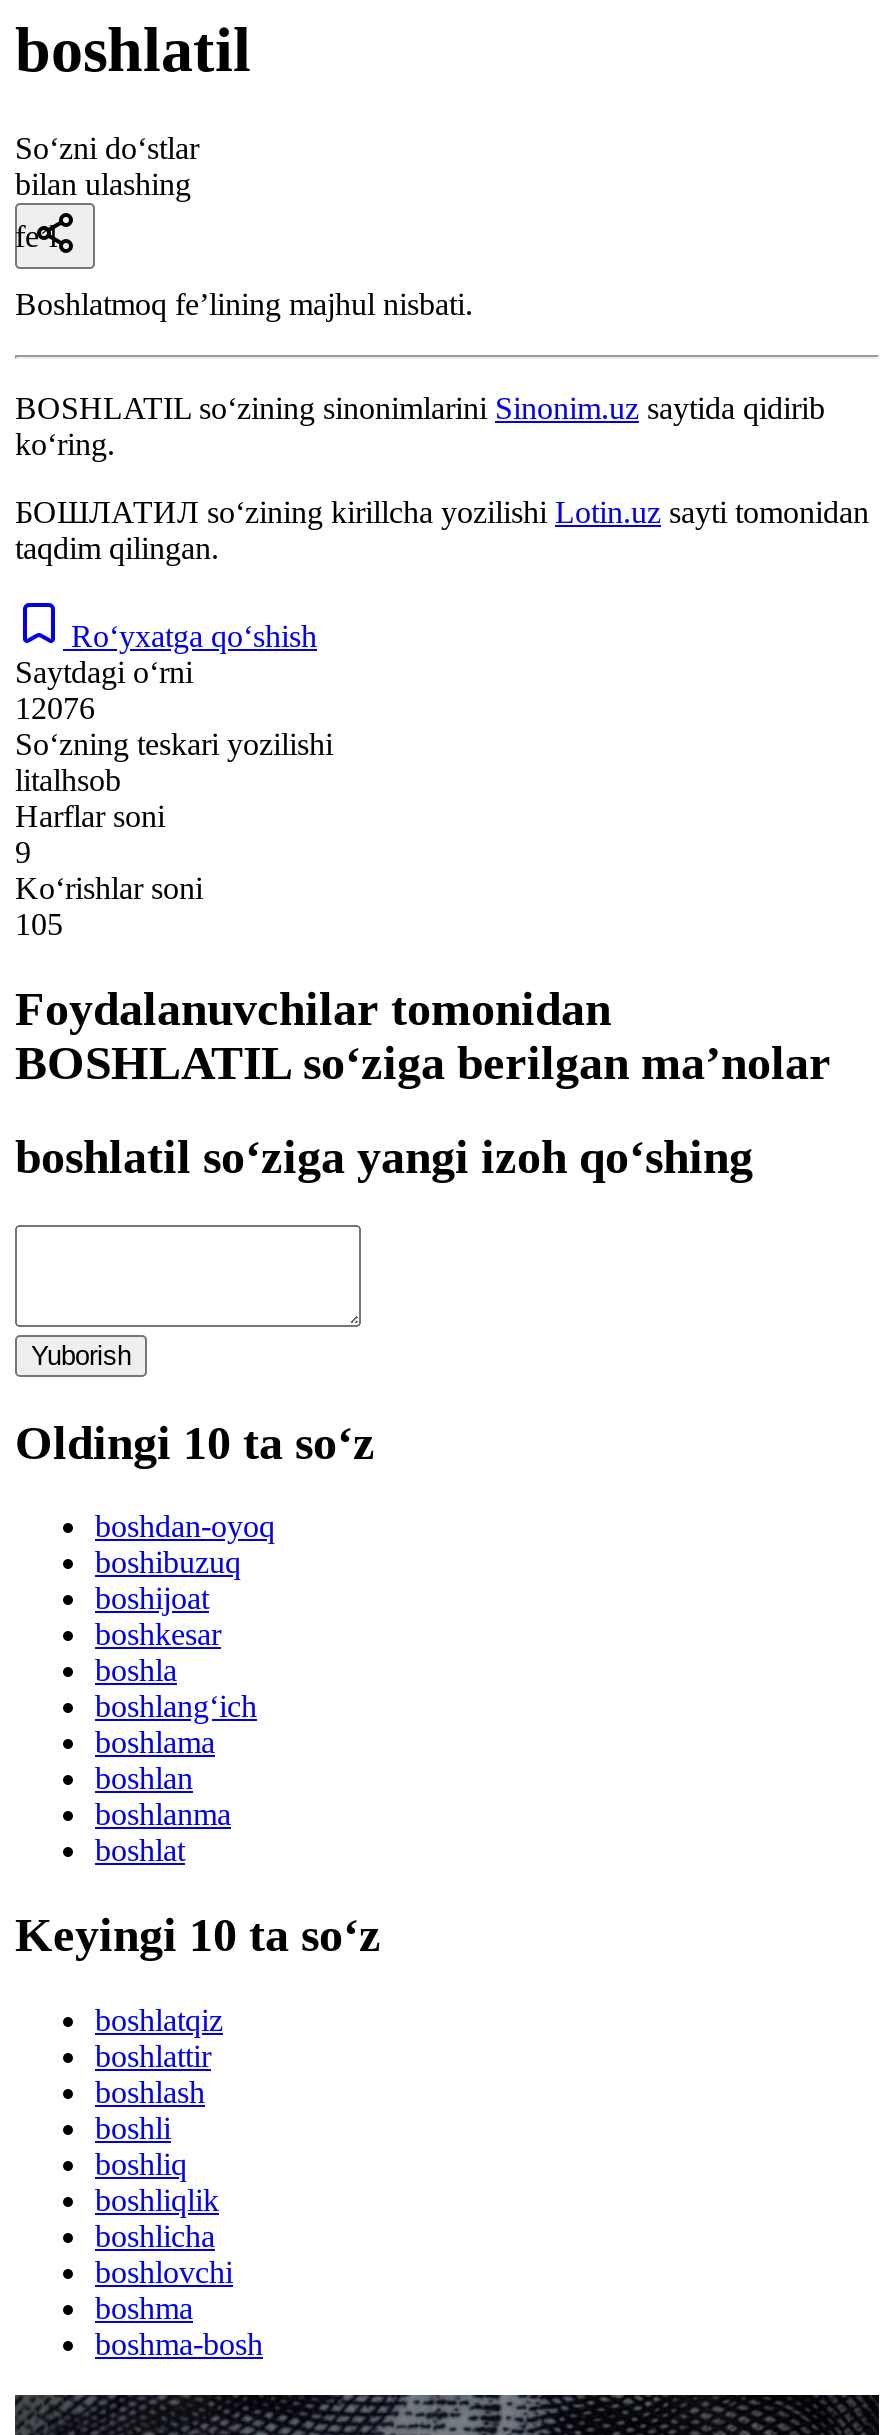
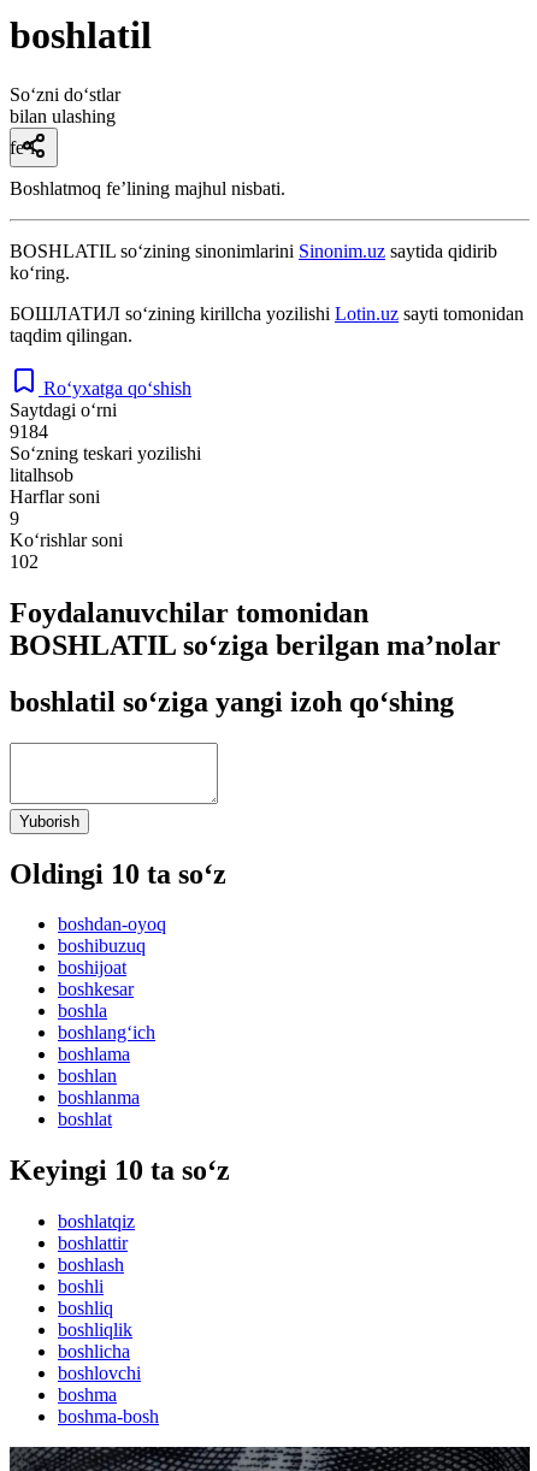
[15,691,95,725] 12076 -> [10,421,48,442] 9184
[15,907,63,941] 105 -> [10,551,39,572] 102

